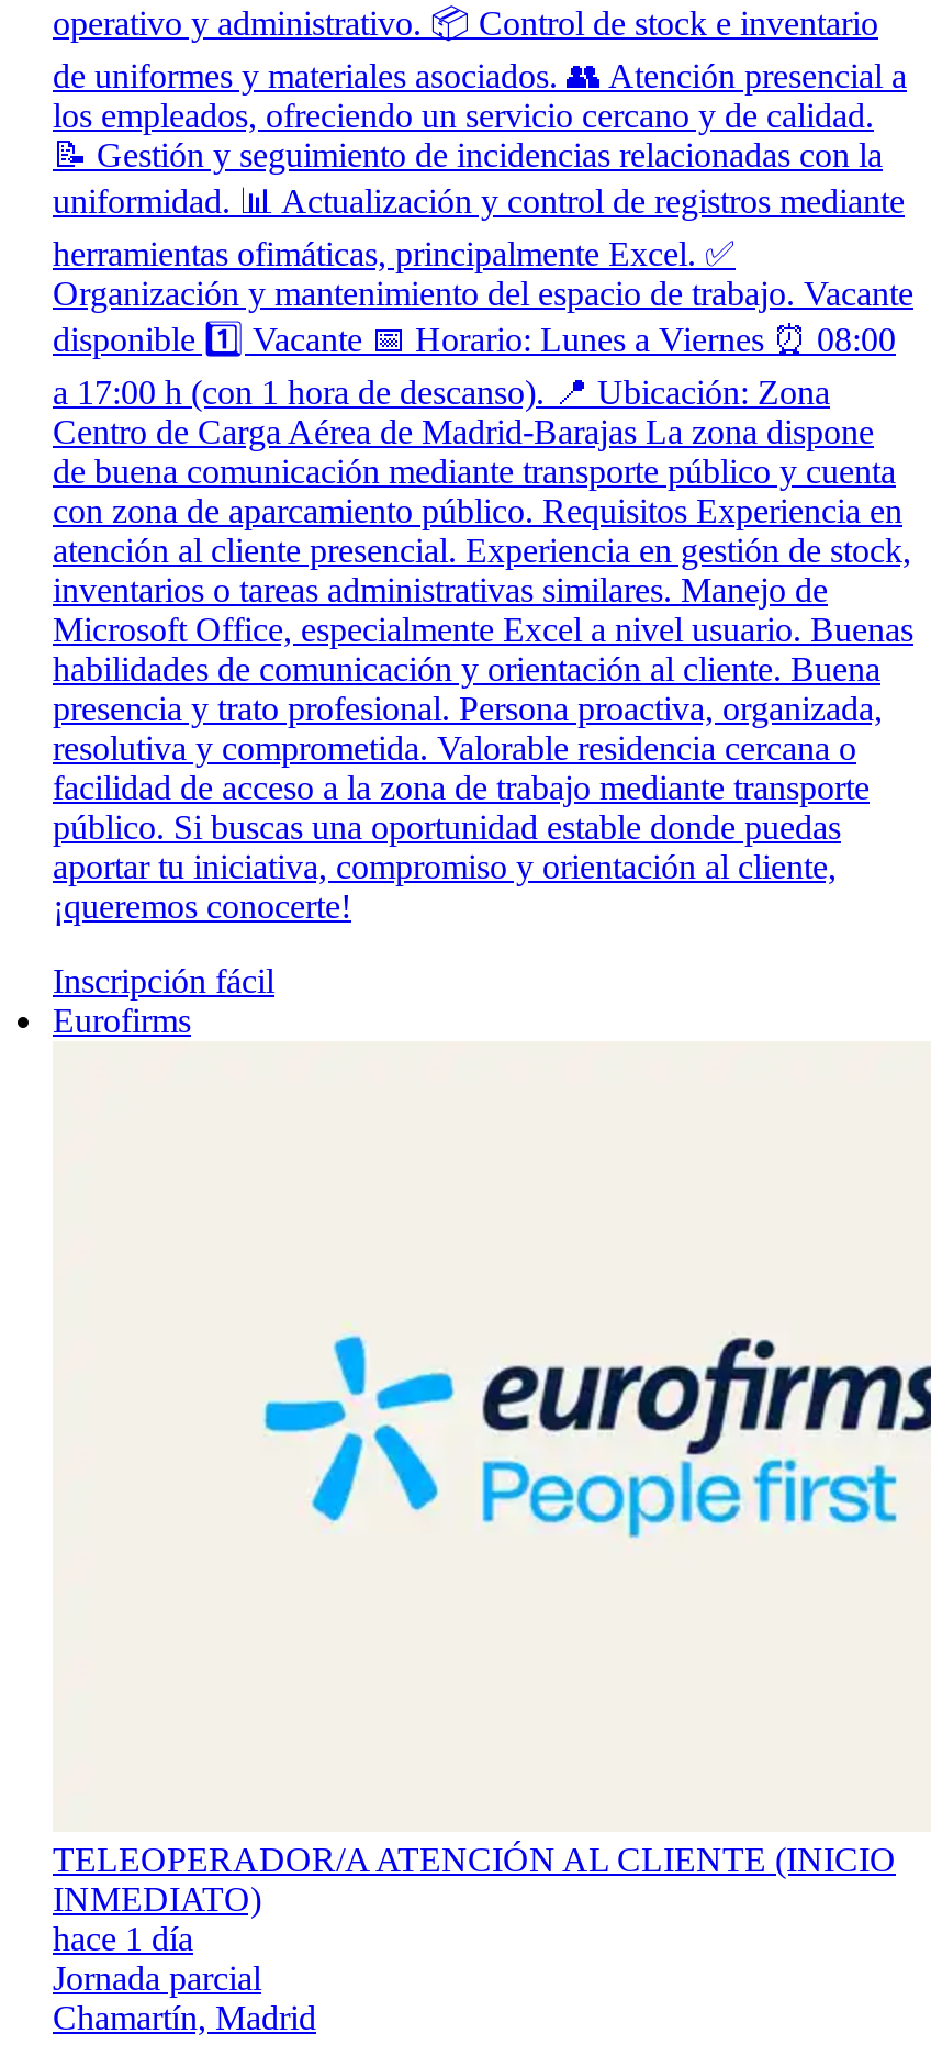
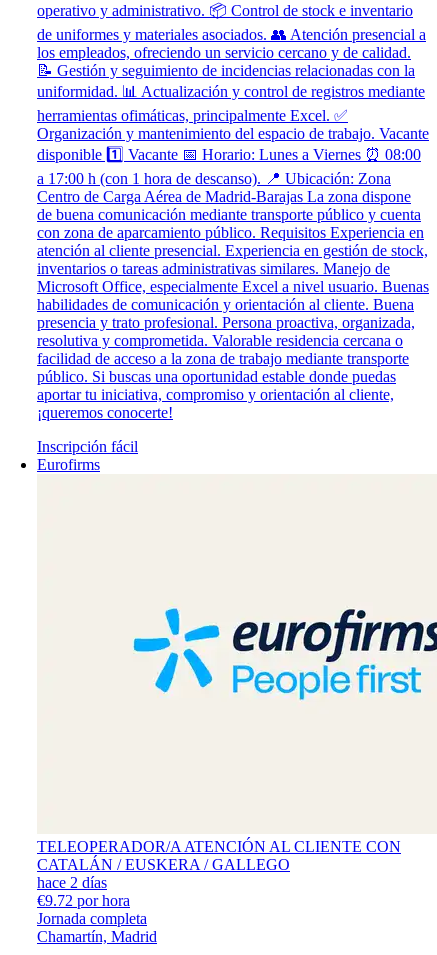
[53,1840,896,1996] TELEOPERADOR/A ATENCIÓN AL CLIENTE (INICIO | INMEDIATO) | hace 1 día | Jornada parcial -> [37,838,401,927] TELEOPERADOR/A ATENCIÓN AL CLIENTE CON | CATALÁN / EUSKERA / GALLEGO | hace 2 días | €9.72 por hora | Jornada completa

